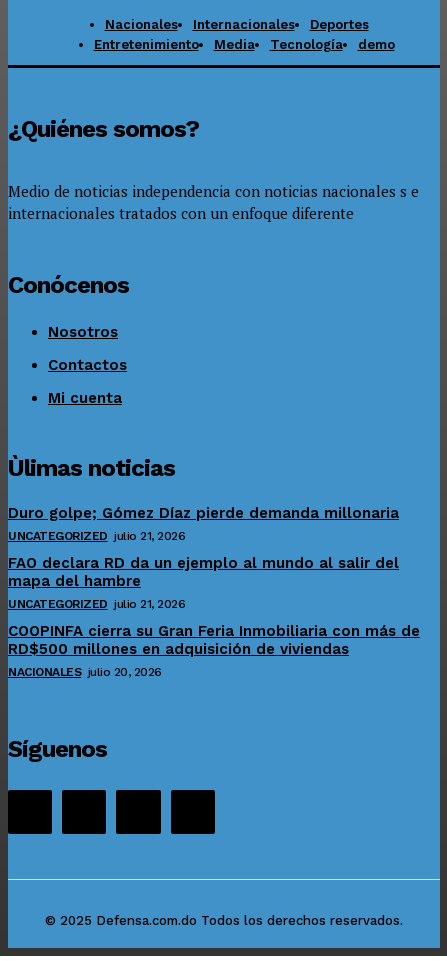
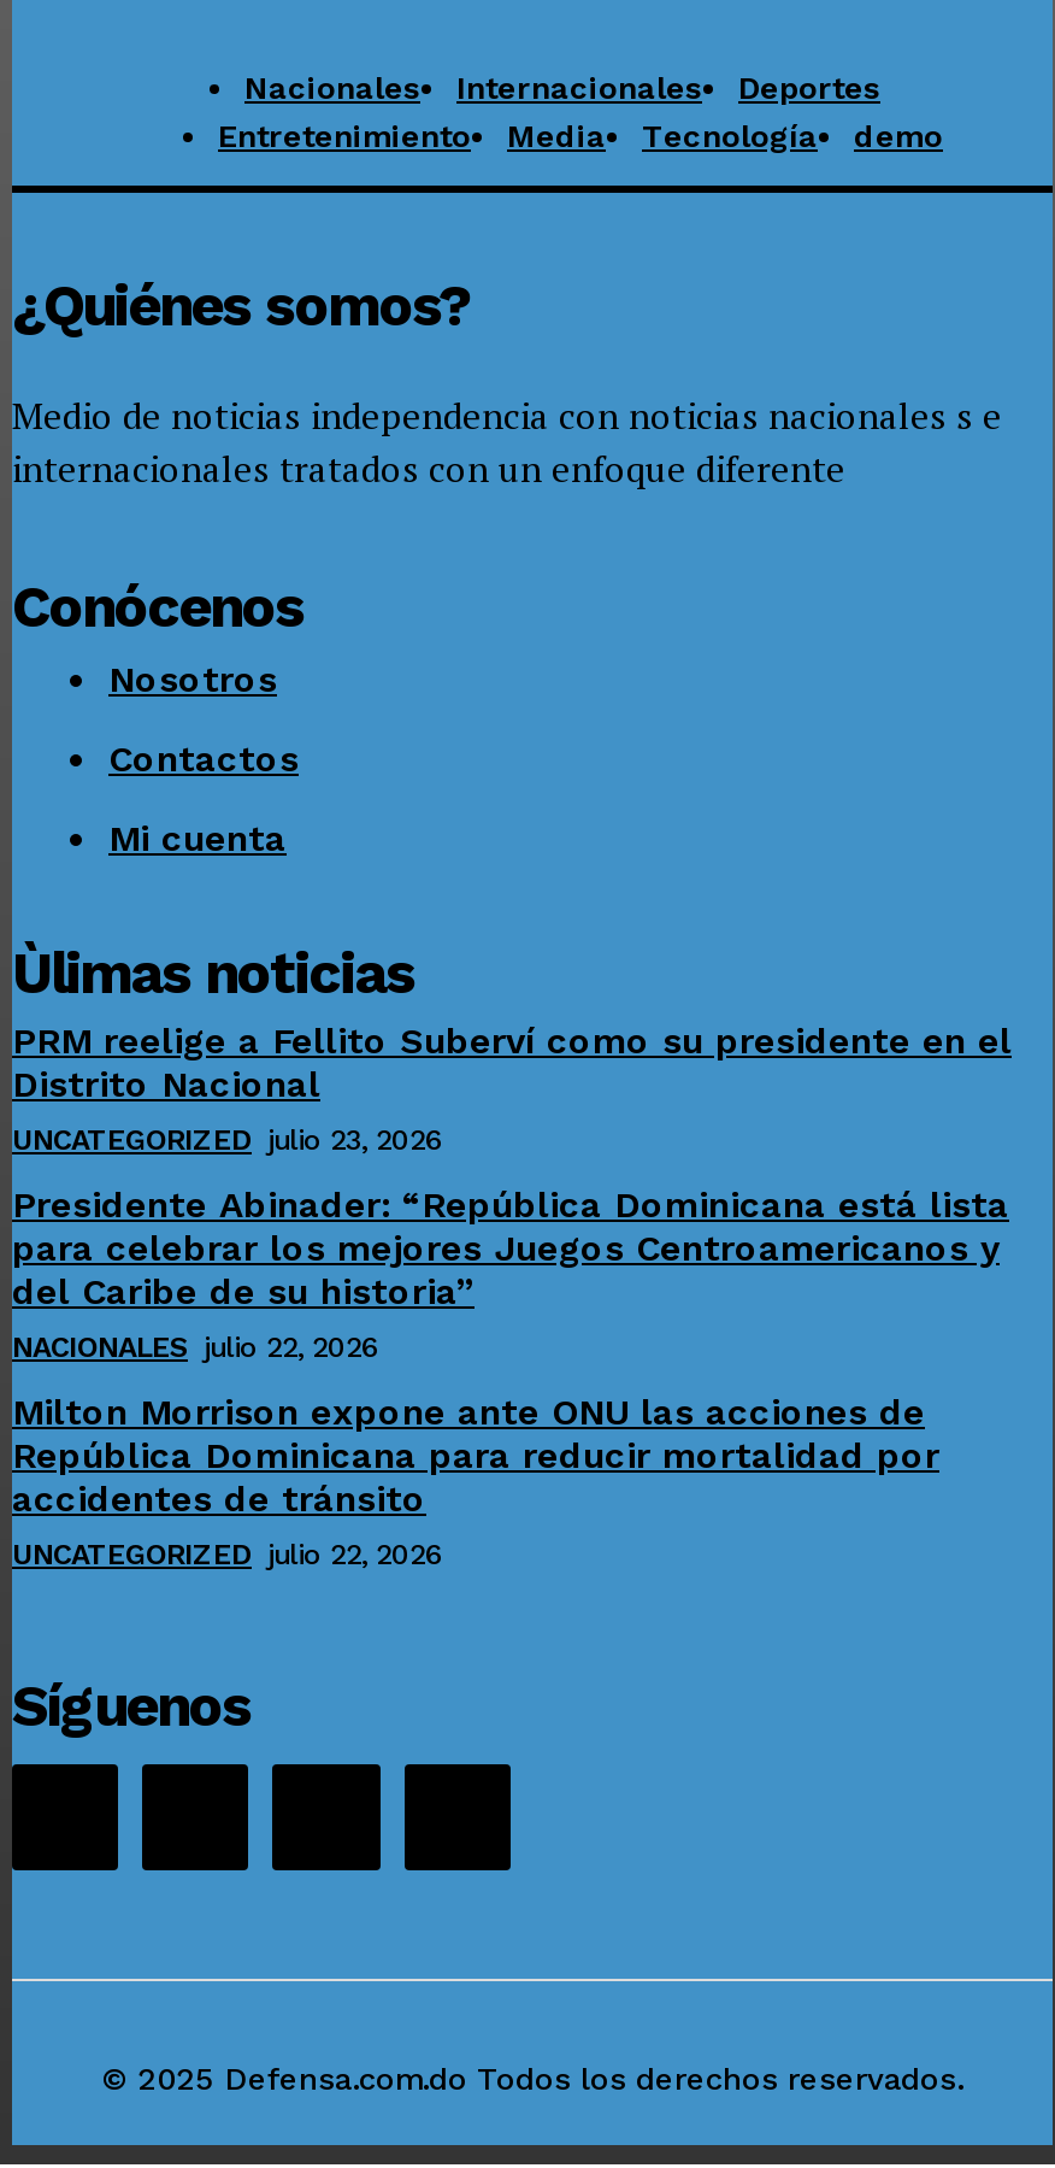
[8,504,399,543] Duro golpe; Gómez Díaz pierde demanda millonaria | UNCATEGORIZED julio 21, 2026 -> [12,1019,1012,1156] PRM reelige a Fellito Suberví como su presidente en el | Distrito Nacional | UNCATEGORIZED julio 23, 2026
[8,554,399,611] FAO declara RD da un ejemplo al mundo al salir del | mapa del hambre | UNCATEGORIZED julio 21, 2026 -> [12,1182,1009,1363] Presidente Abinader: “República Dominicana está lista | para celebrar los mejores Juegos Centroamericanos y | del Caribe de su historia” | NACIONALES julio 22, 2026
[8,622,420,679] COOPINFA cierra su Gran Feria Inmobiliaria con más de | RD$500 millones en adquisición de viviendas | NACIONALES julio 20, 2026 -> [12,1390,939,1571] Milton Morrison expone ante ONU las acciones de | República Dominicana para reducir mortalidad por | accidentes de tránsito | UNCATEGORIZED julio 22, 2026

